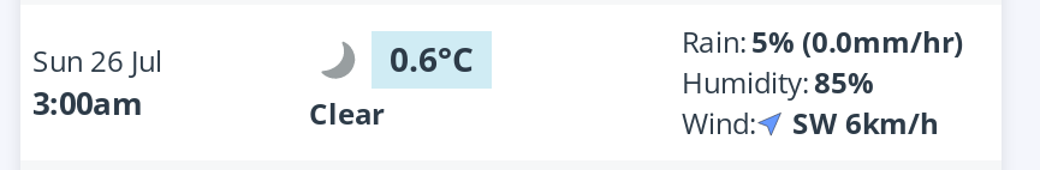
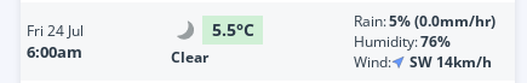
[32,40,162,123] Sun 26 Jul | 3:00am -> [27,20,84,62] Fri 24 Jul | 6:00am
[390,36,474,81] 0.6°C -> [211,18,254,41] 5.5°C
[682,61,874,102] Humidity: 85% -> [354,31,451,51] Humidity: 76%
[682,102,939,142] Wind: SW 6km/h -> [354,51,492,72] Wind: SW 14km/h

